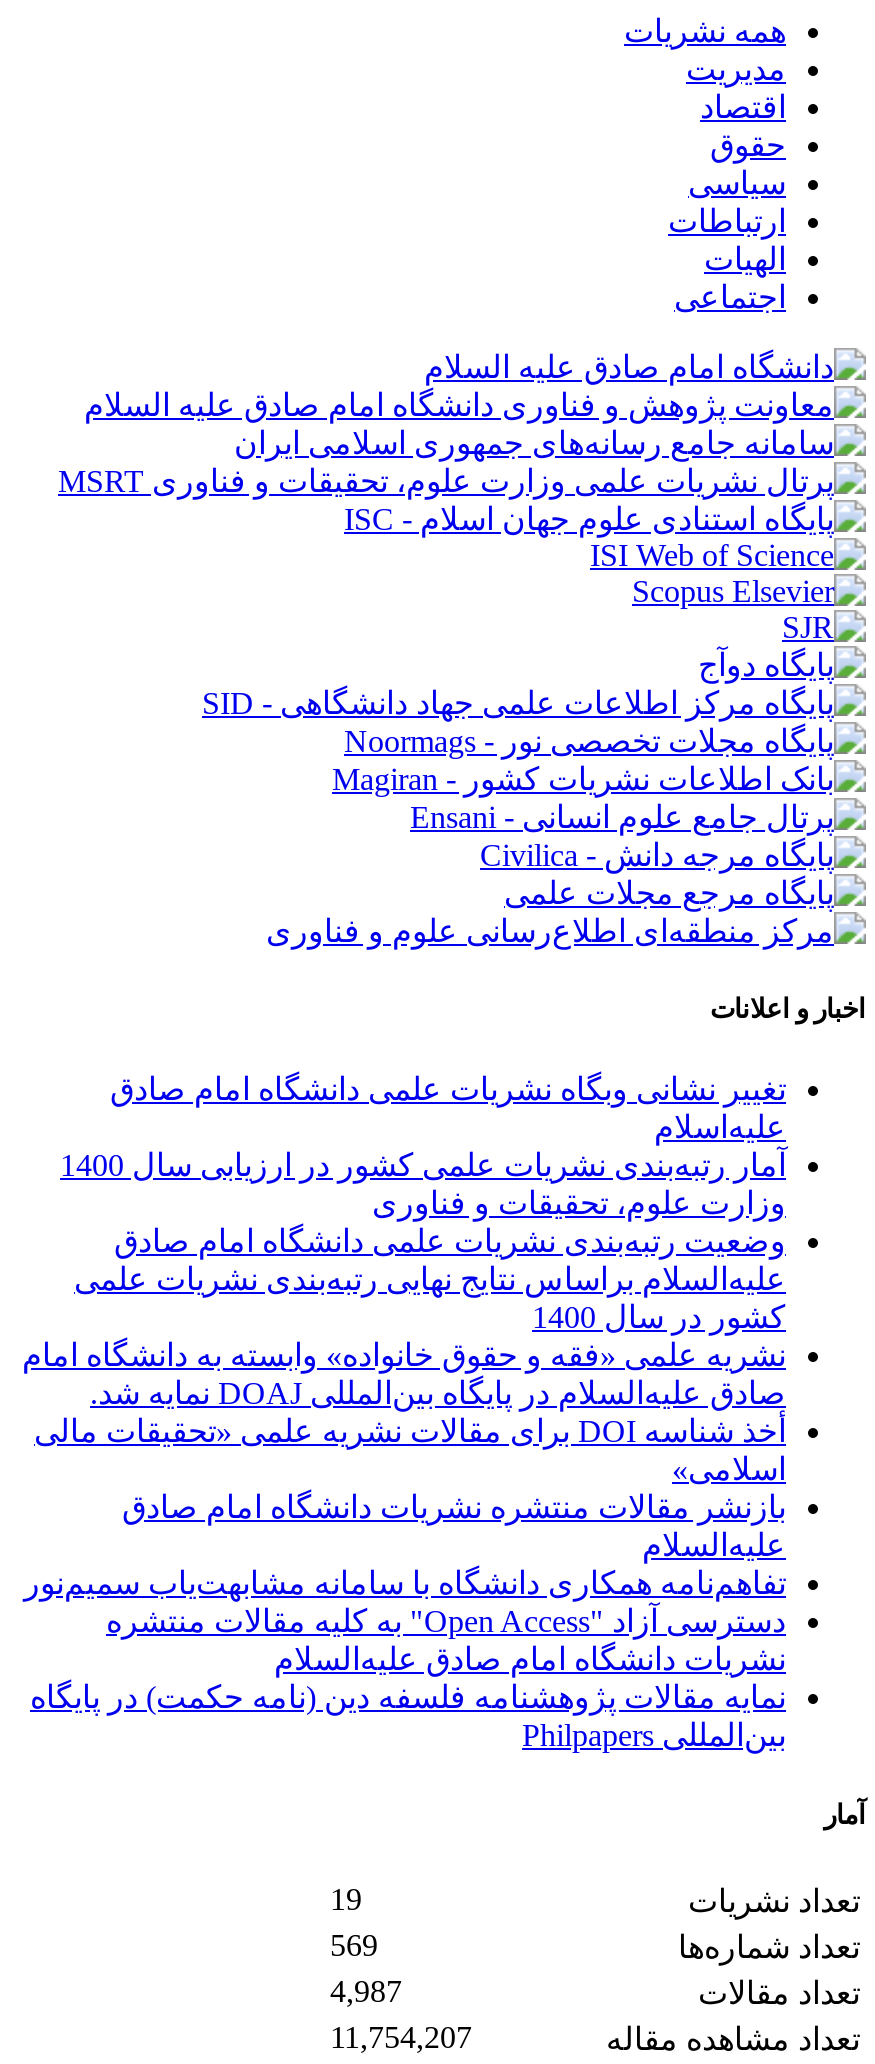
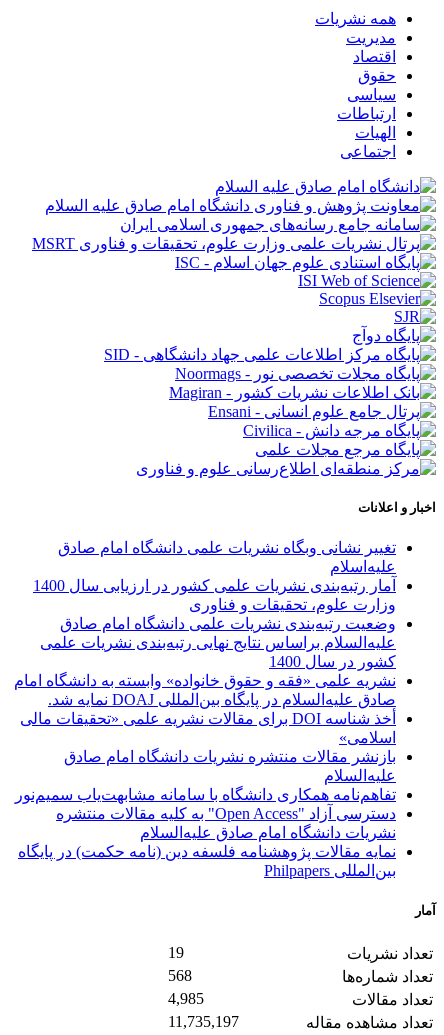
[330,1927,378,1961] 569 -> [168,967,192,984] 568
[330,1973,402,2007] 4,987 -> [168,990,204,1007] 4,985
[330,2019,472,2053] 11,754,207 -> [168,1013,239,1030] 11,735,197

